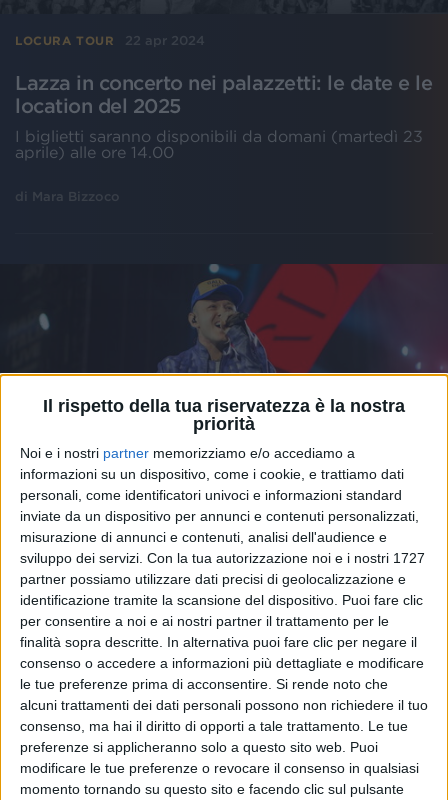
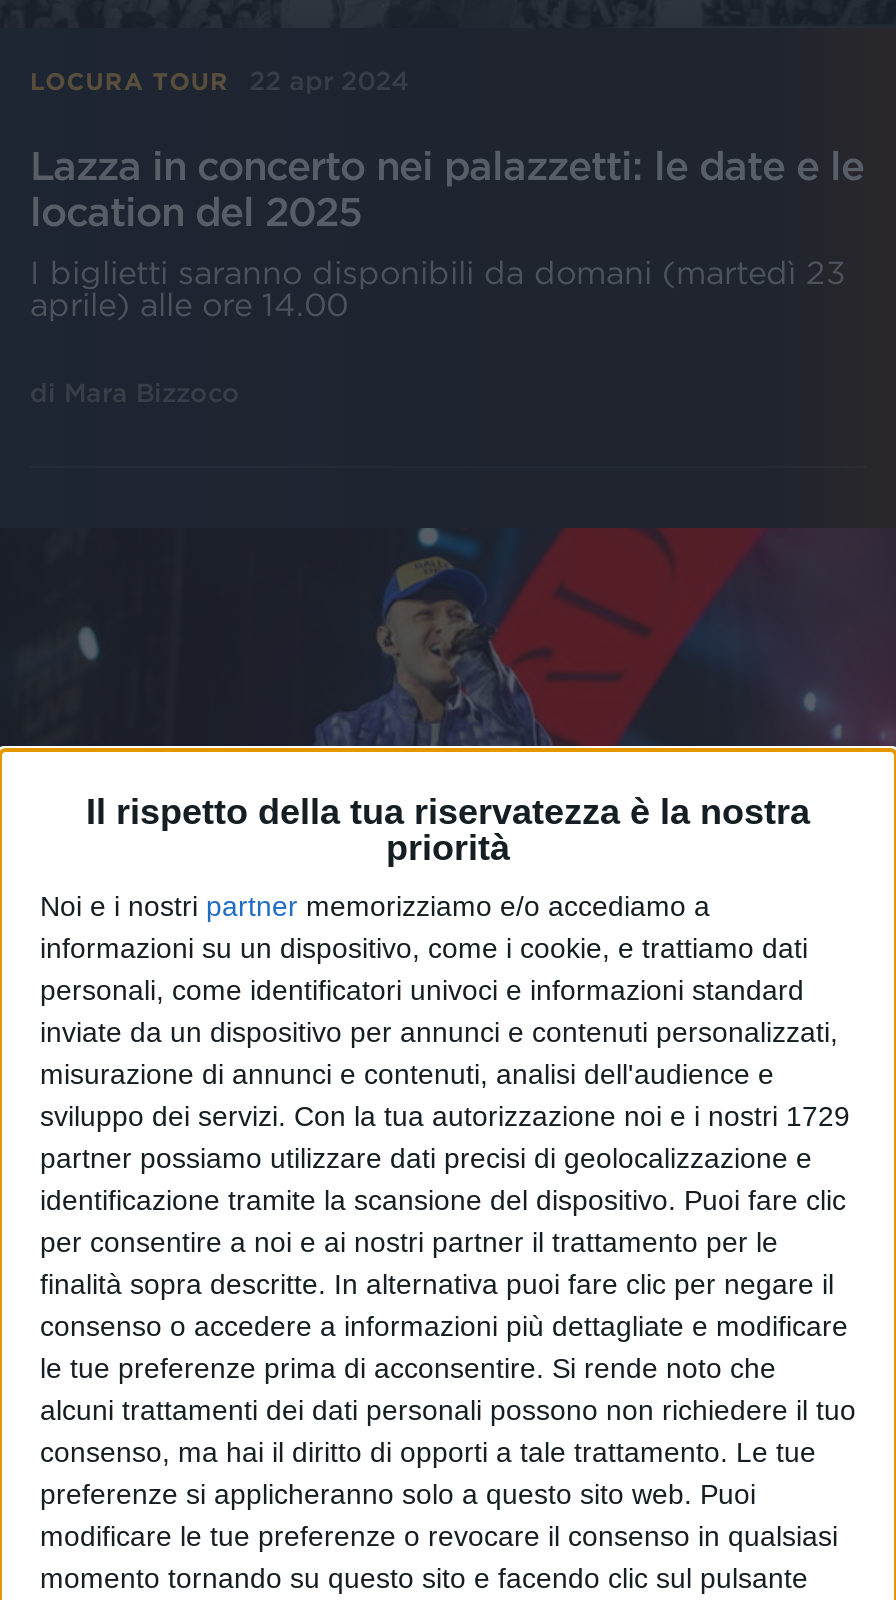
[20,550,425,566] sviluppo dei servizi. Con la tua autorizzazione noi e i nostri 1727 -> [40,1101,850,1133] sviluppo dei servizi. Con la tua autorizzazione noi e i nostri 1729

